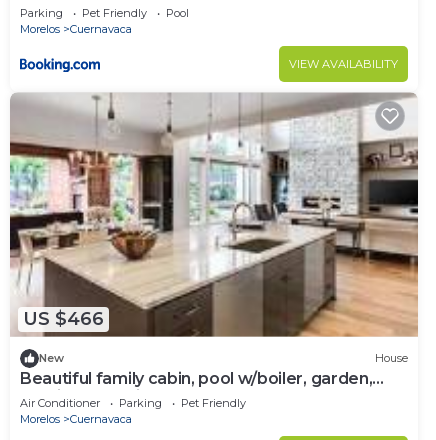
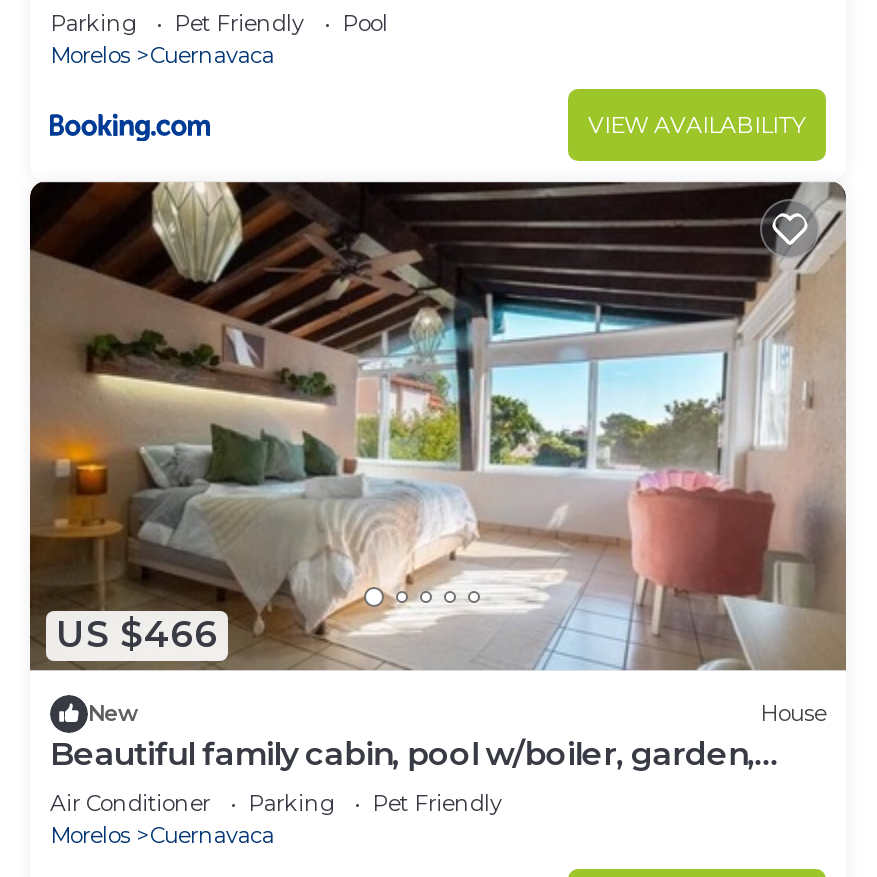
[9,93,418,338] [image] -> [28,181,848,671] [image]

